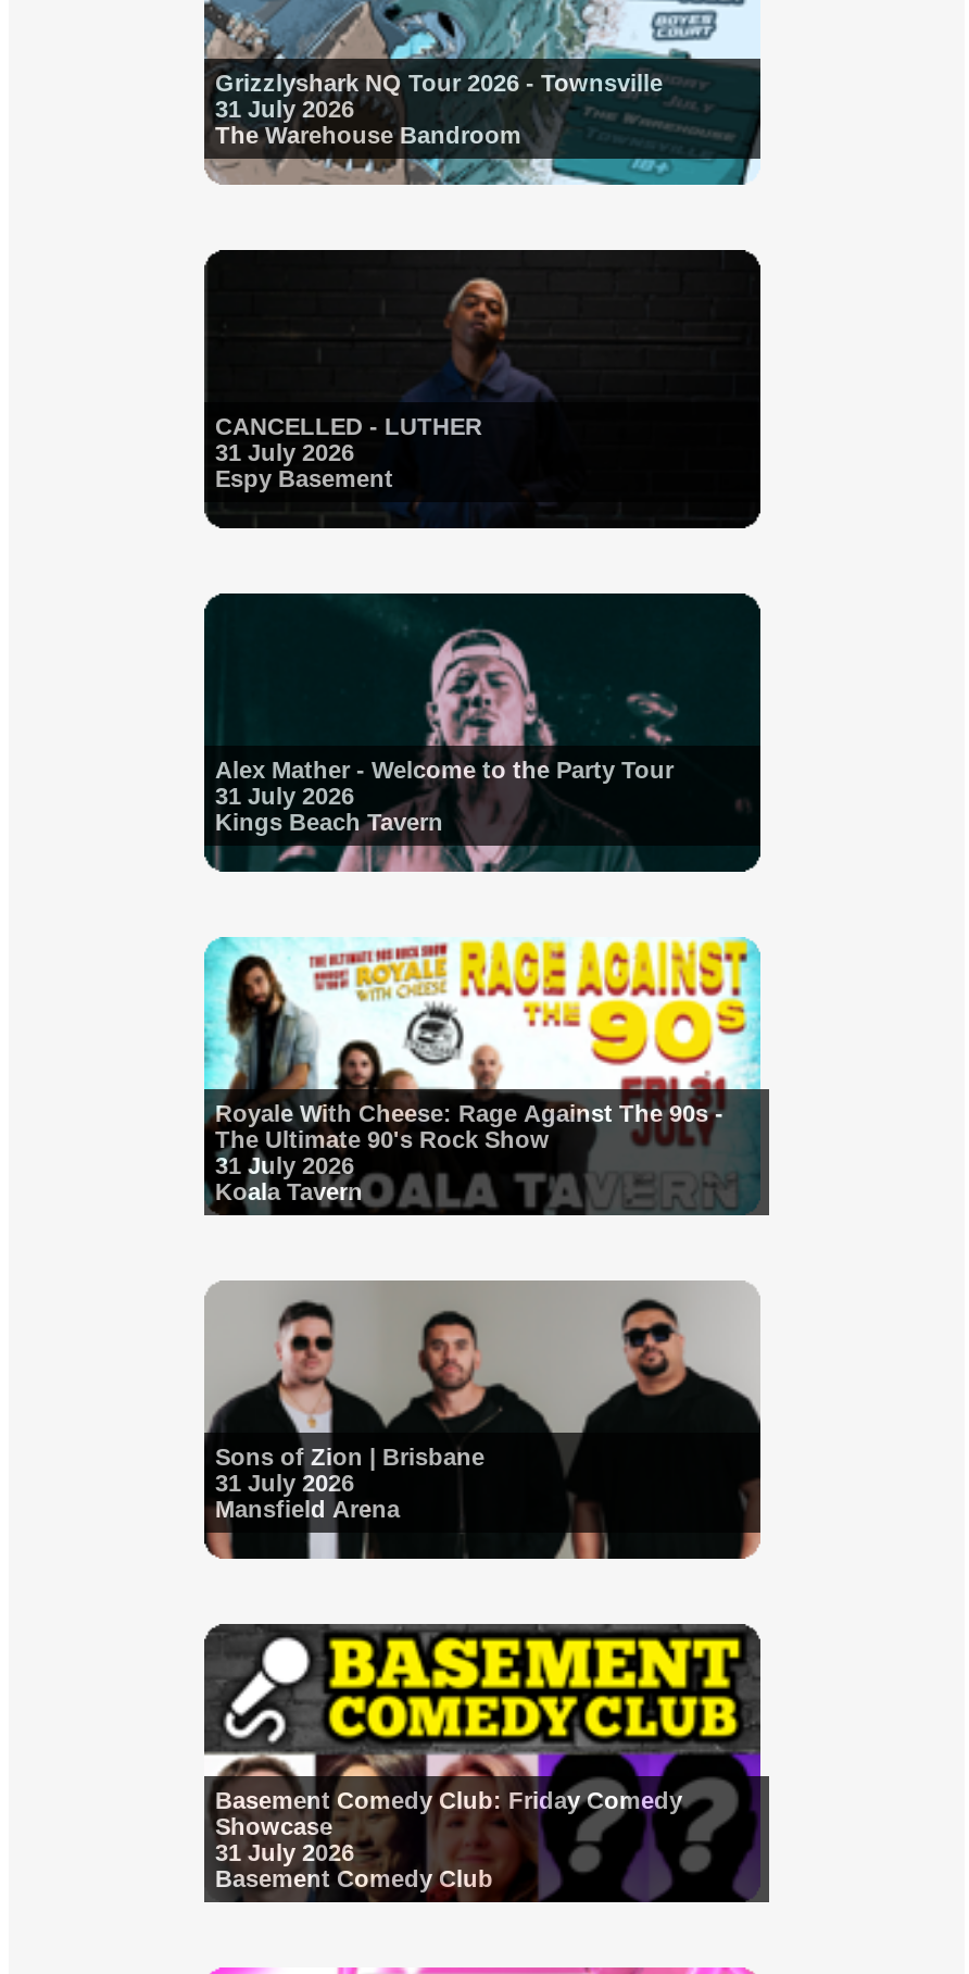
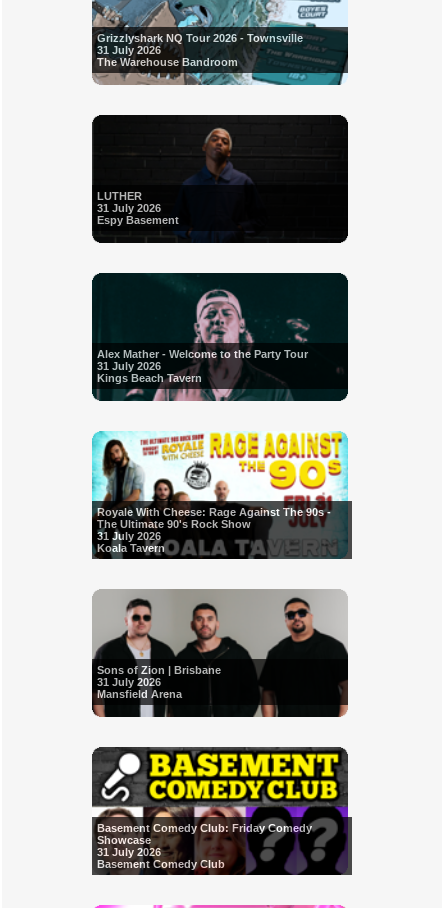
[215,414,482,440] CANCELLED - LUTHER -> [97,190,142,202] LUTHER

